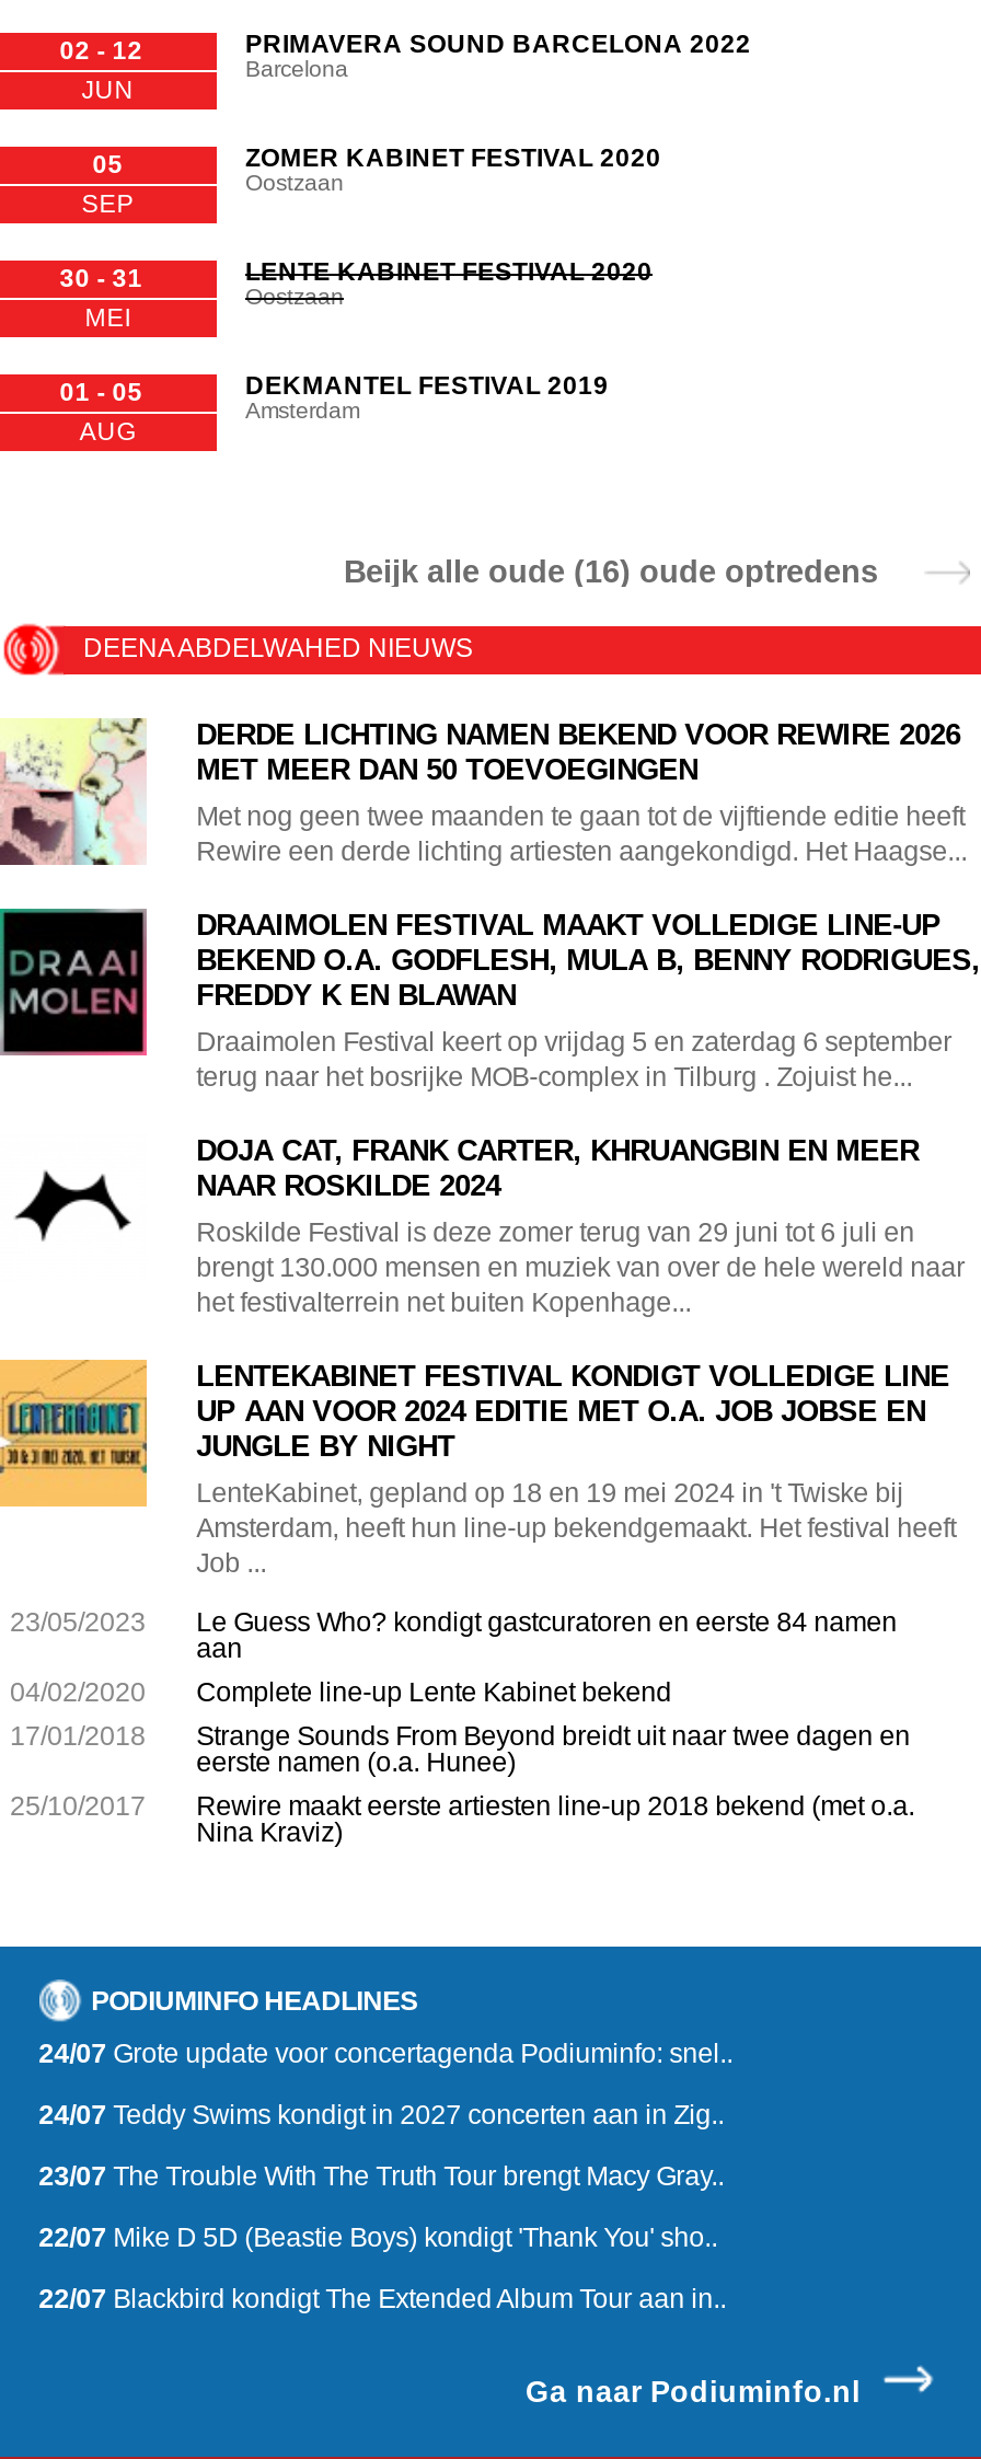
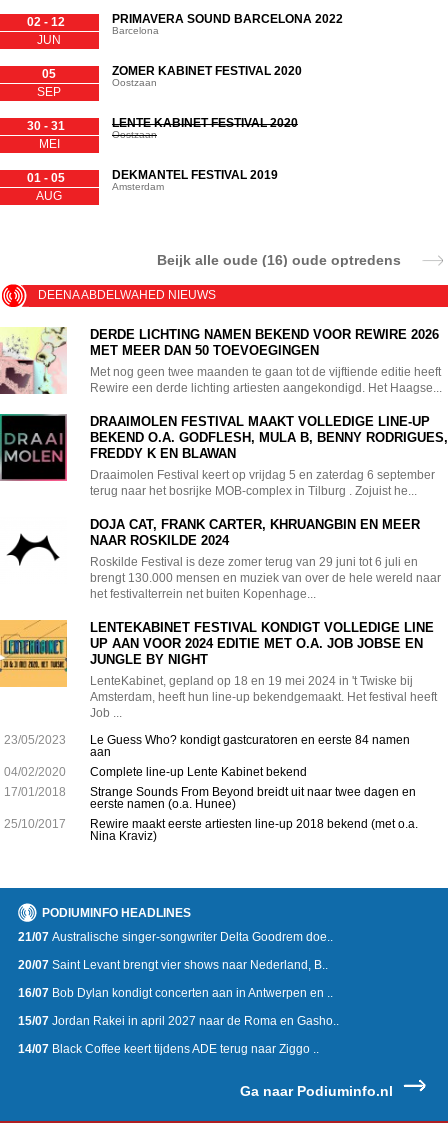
[39,2039,733,2070] 24/07 Grote update voor concertagenda Podiuminfo: snel.. -> [18,930,333,944] 21/07 Australische singer-songwriter Delta Goodrem doe..
[39,2100,724,2131] 24/07 Teddy Swims kondigt in 2027 concerten aan in Zig.. -> [18,958,328,972] 20/07 Saint Levant brengt vier shows naar Nederland, B..
[39,2162,724,2192] 23/07 The Trouble With The Truth Tour brengt Macy Gray.. -> [18,986,333,1000] 16/07 Bob Dylan kondigt concerten aan in Antwerpen en ..
[39,2223,717,2254] 22/07 Mike D 5D (Beastie Boys) kondigt 'Thank You' sho.. -> [18,1014,339,1028] 15/07 Jordan Rakei in april 2027 naar de Roma en Gasho..
[39,2284,726,2315] 22/07 Blackbird kondigt The Extended Album Tour aan in.. -> [18,1042,319,1056] 14/07 Black Coffee keert tijdens ADE terug naar Ziggo ..

